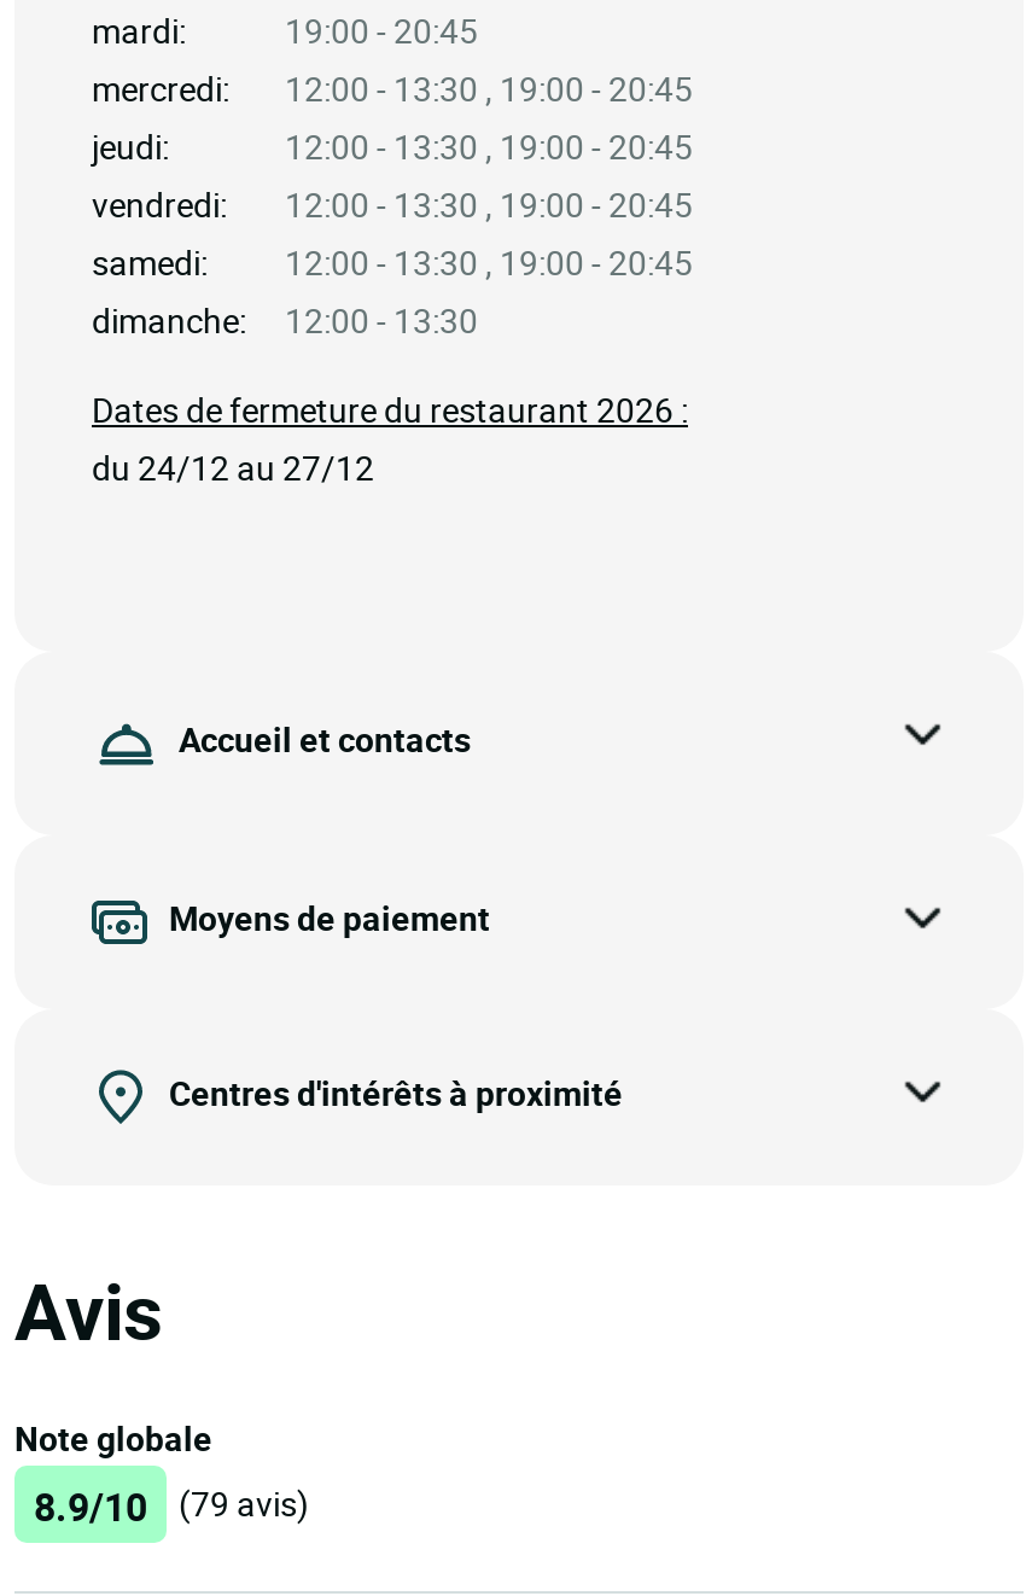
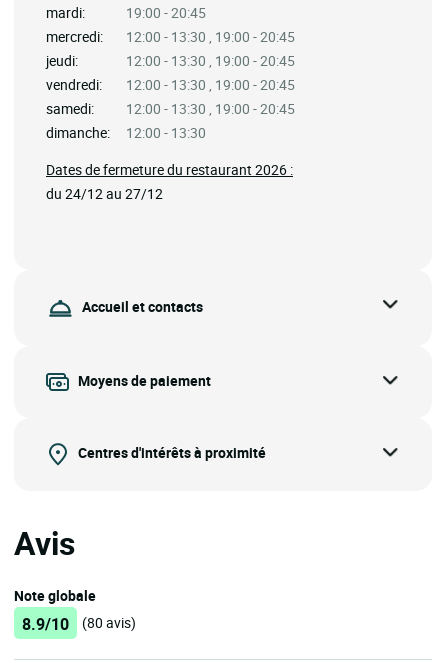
[34,1480,309,1533] 8.9/10 (79 avis) -> [22,613,136,635] 8.9/10 (80 avis)

